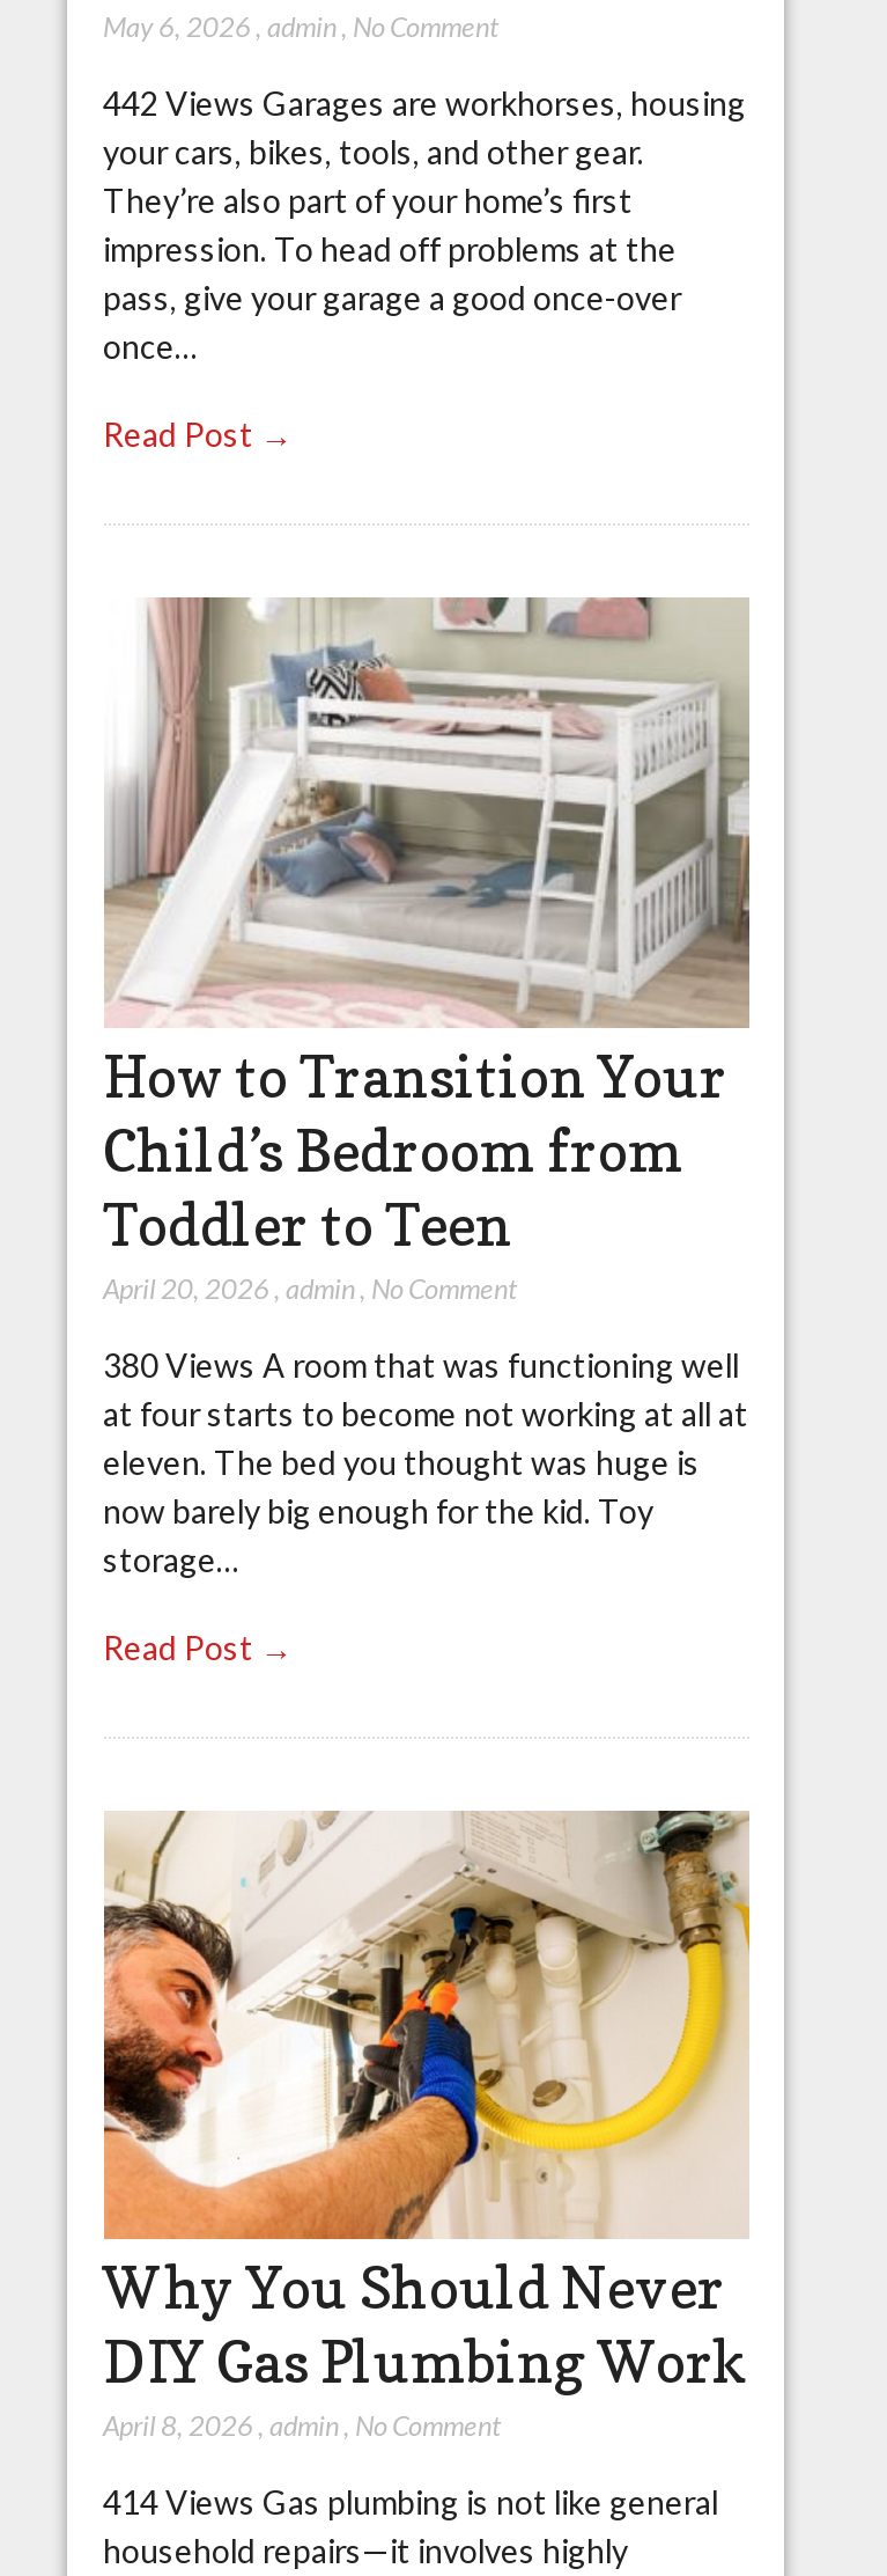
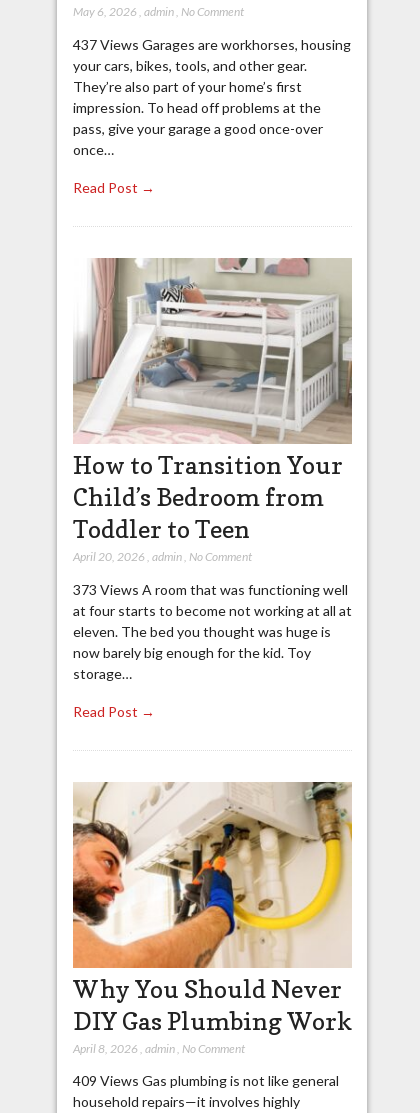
[103,82,746,122] 442 Views Garages are workhorses, housing -> [72,36,350,53] 437 Views Garages are workhorses, housing
[103,1344,739,1384] 380 Views A room that was functioning well -> [72,580,347,597] 373 Views A room that was functioning well
[103,2482,718,2522] 414 Views Gas plumbing is not like general -> [72,1072,338,1089] 409 Views Gas plumbing is not like general

